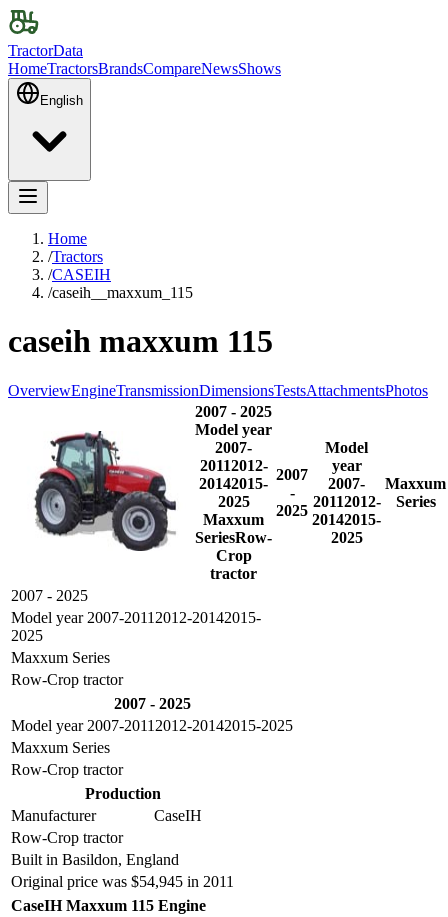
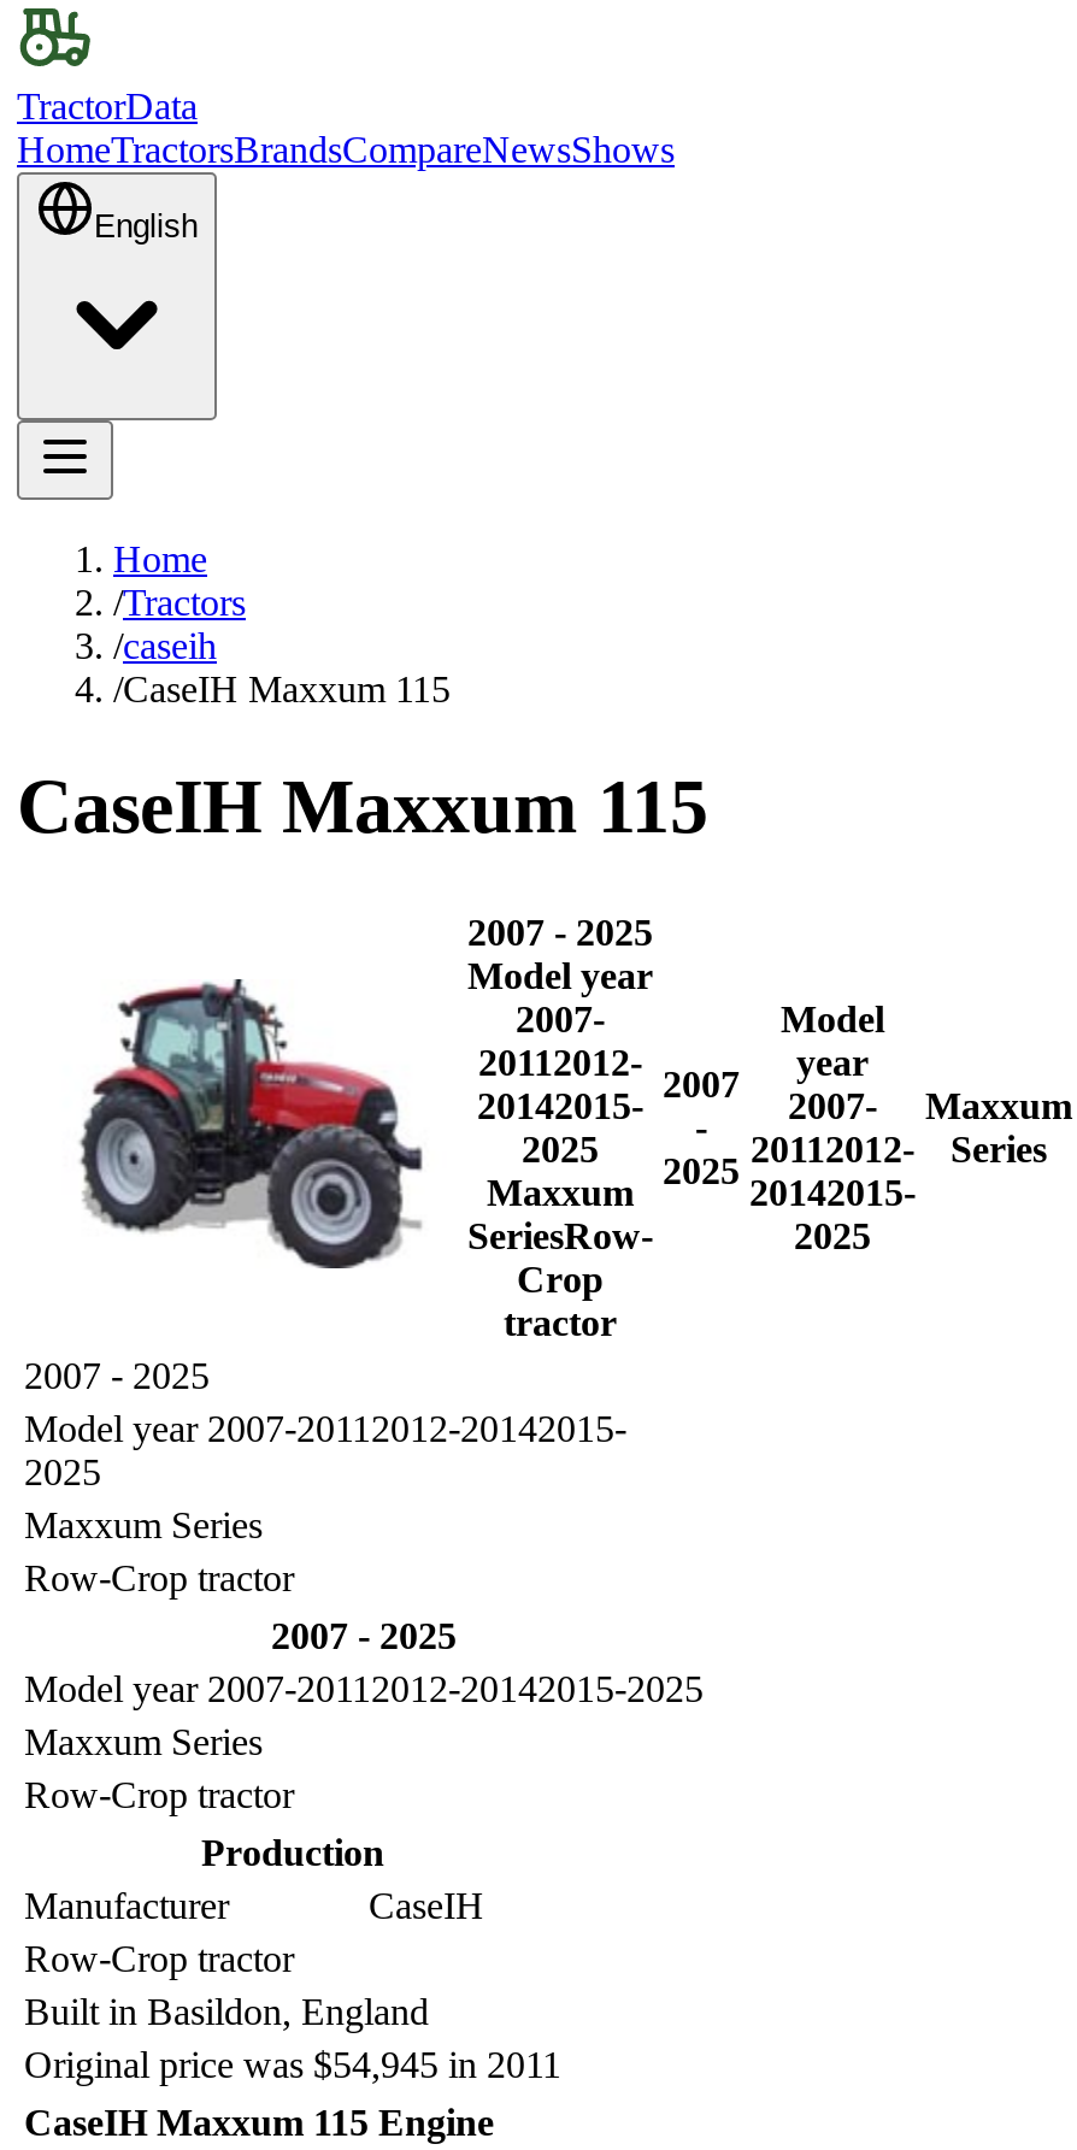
[8,266,428,399] /CASEIH | /caseih__maxxum_115 | caseih maxxum 115 | OverviewEngineTransmissionDimensionsTestsAttachmentsPhotos -> [17,625,708,850] /caseih | /CaseIH Maxxum 115 | CaseIH Maxxum 115

